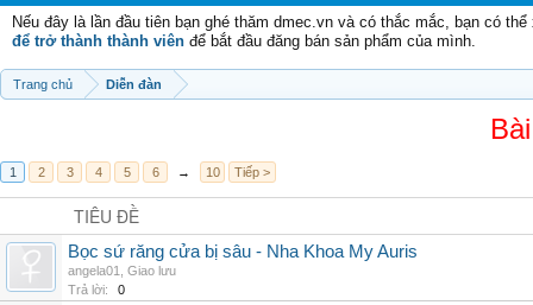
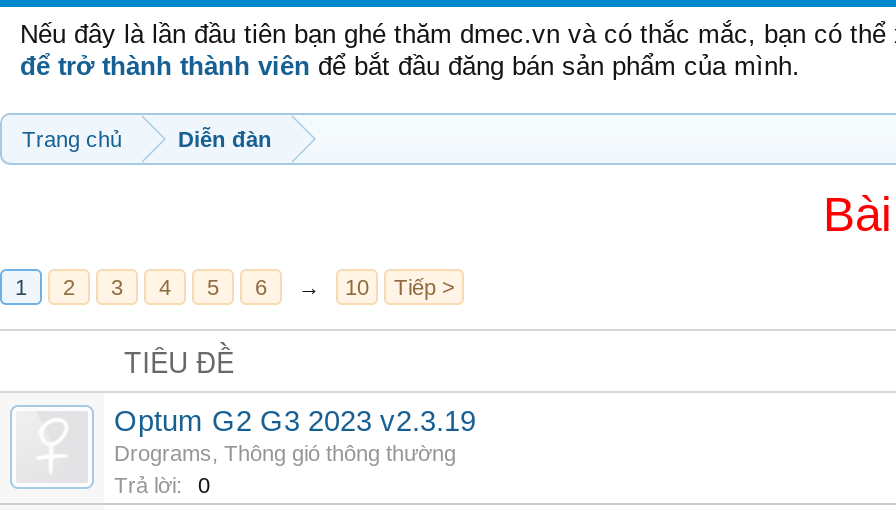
[68,242,418,278] Bọc sứ răng cửa bị sâu - Nha Khoa My Auris | angela01, Giao lưu -> [114,405,476,465] Optum G2 G3 2023 v2.3.19 | Drograms, Thông gió thông thường

